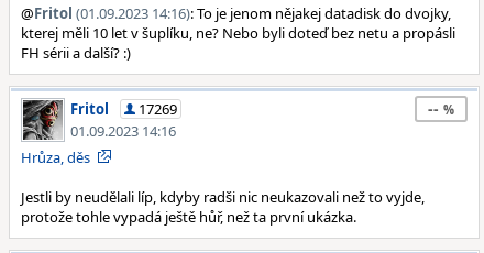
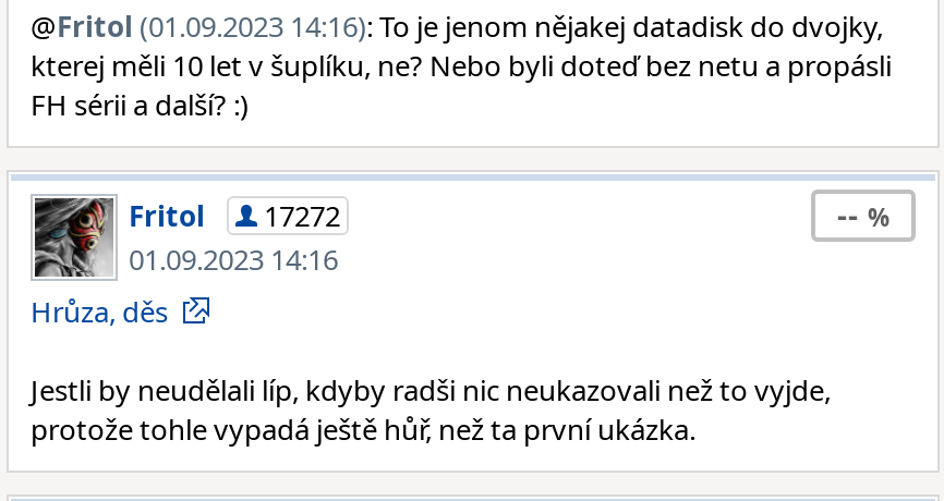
[70,99,177,119] Fritol 17269 -> [129,196,340,235] Fritol 17272

